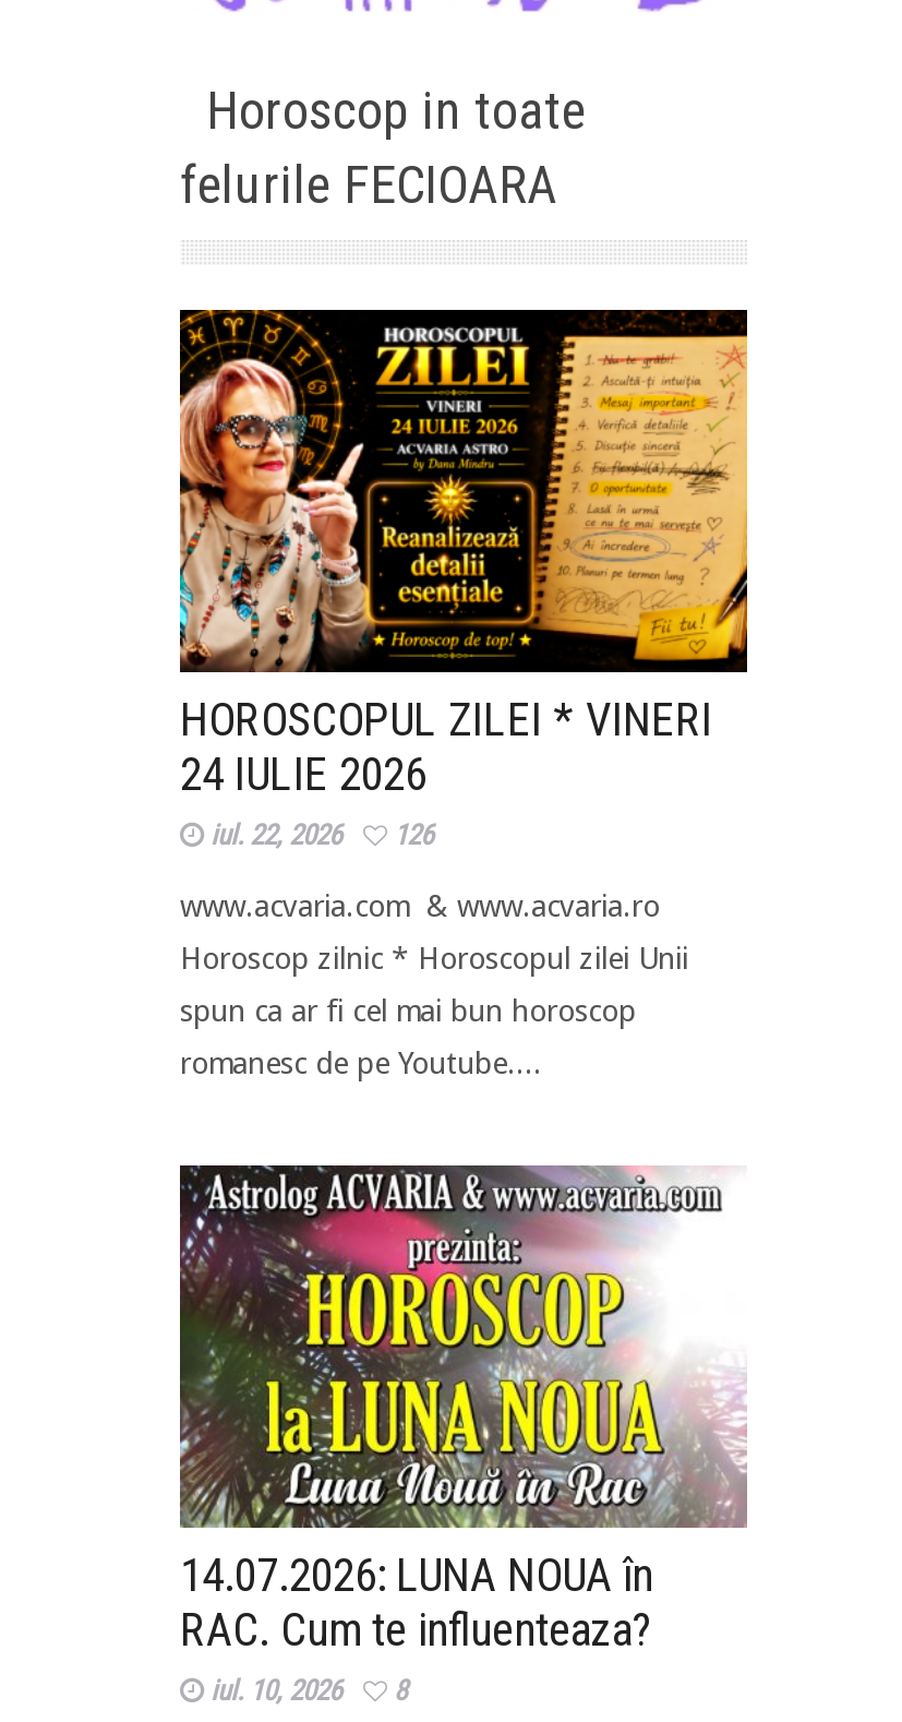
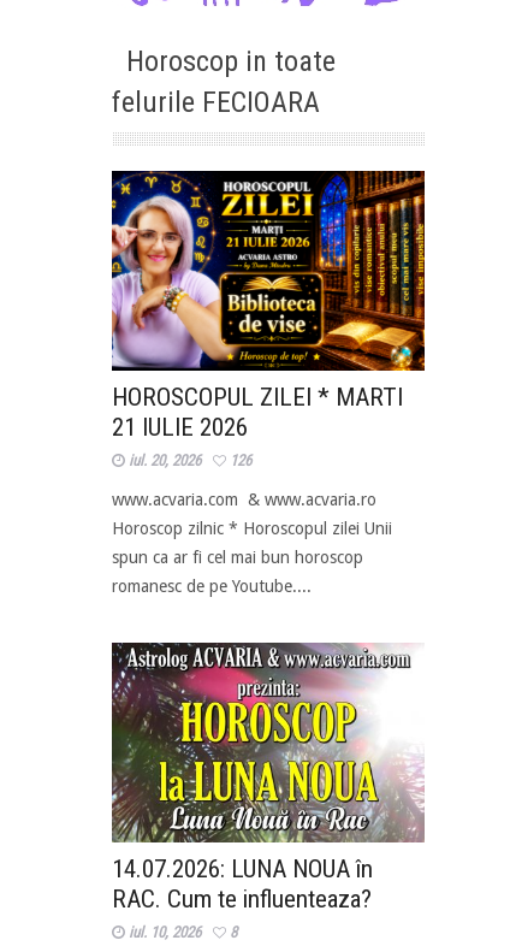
[178,308,749,746] [image] | HOROSCOPUL ZILEI * VINERI -> [111,170,426,411] [image] | HOROSCOPUL ZILEI * MARTI
[180,748,426,801] 24 IULIE 2026 -> [112,413,248,441] 21 IULIE 2026
[211,818,433,851] iul. 22, 2026 126 -> [129,451,251,469] iul. 20, 2026 126

